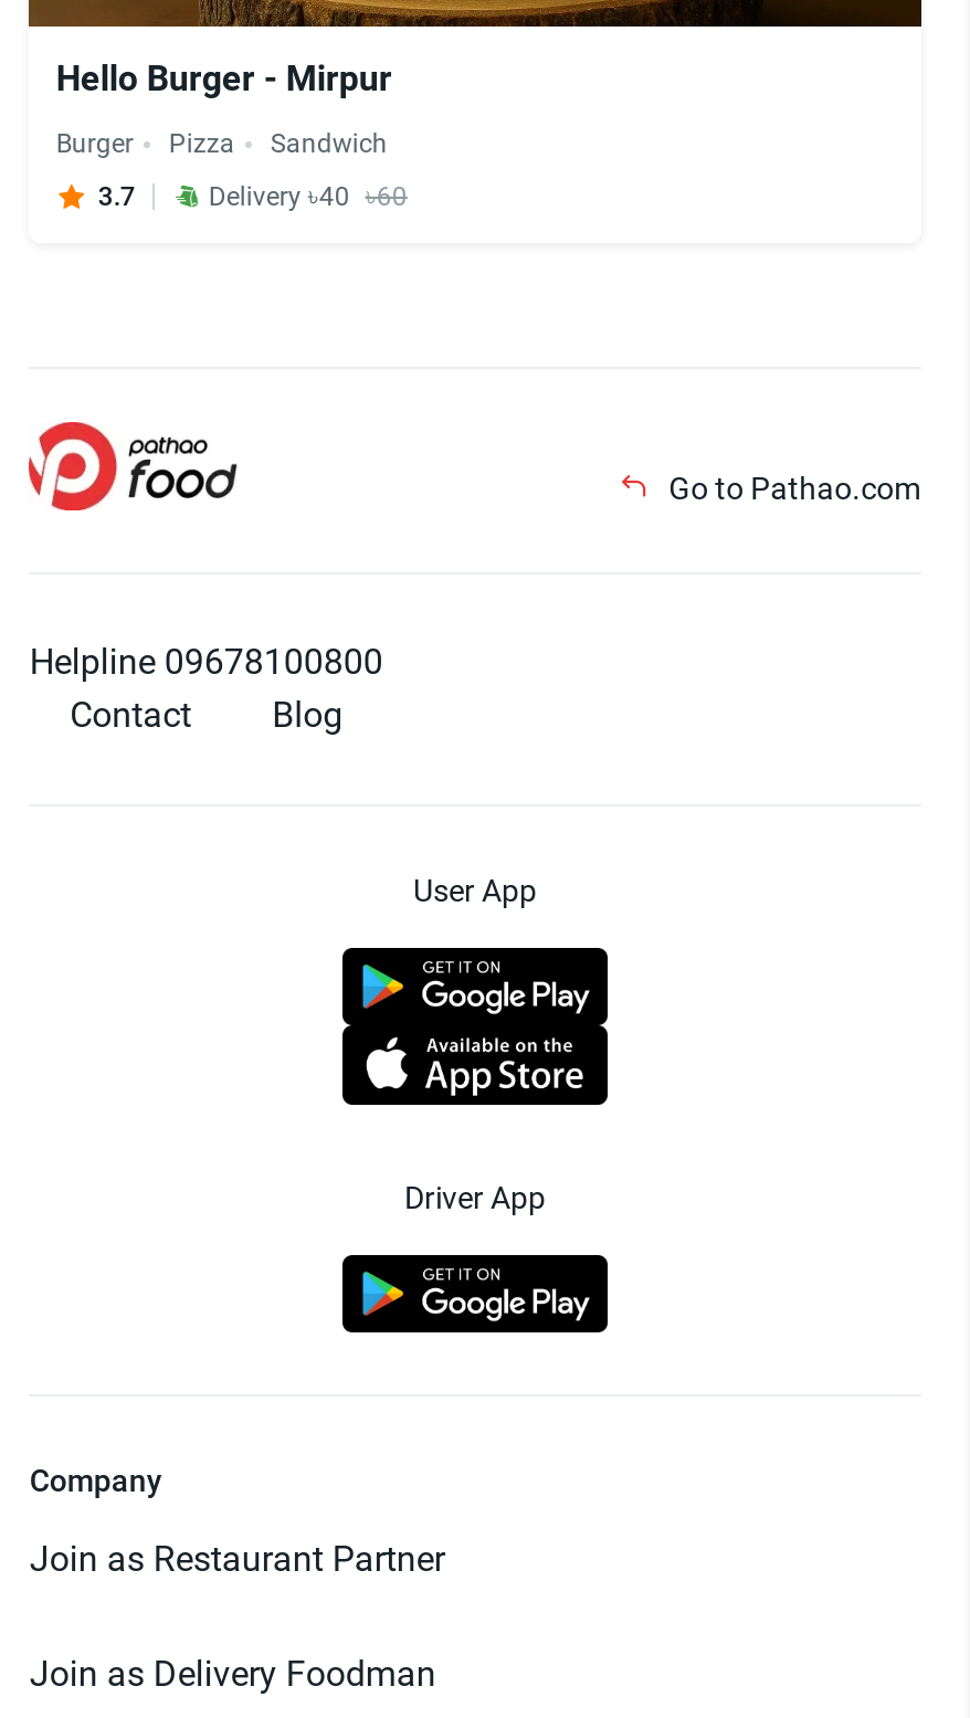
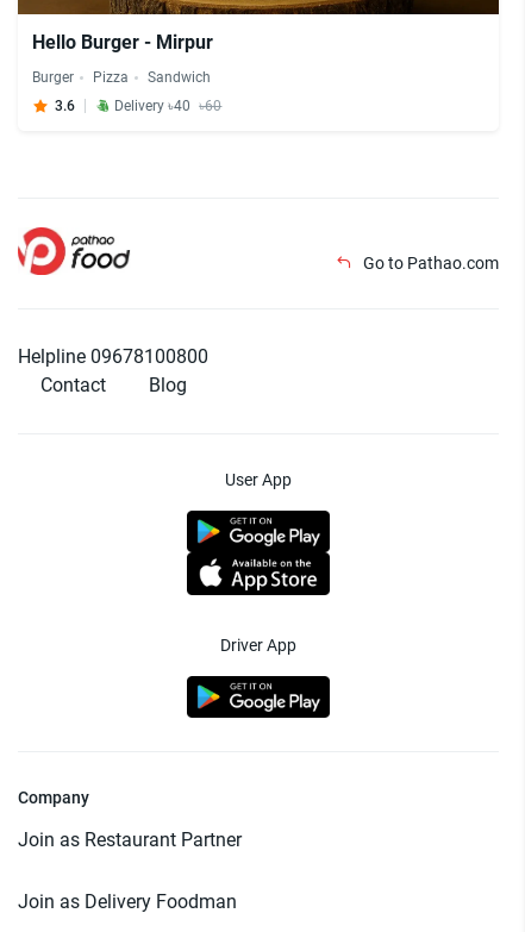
[98,181,136,212] 3.7 -> [55,98,75,114] 3.6

